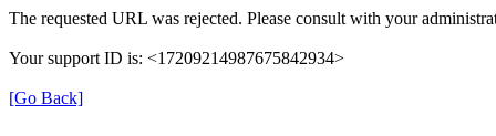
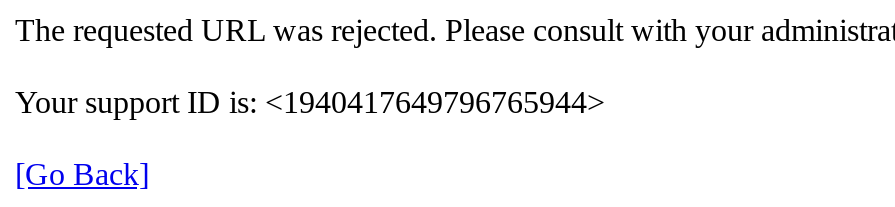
[9,49,344,67] Your support ID is: <17209214987675842934> -> [15,85,605,119] Your support ID is: <1940417649796765944>

